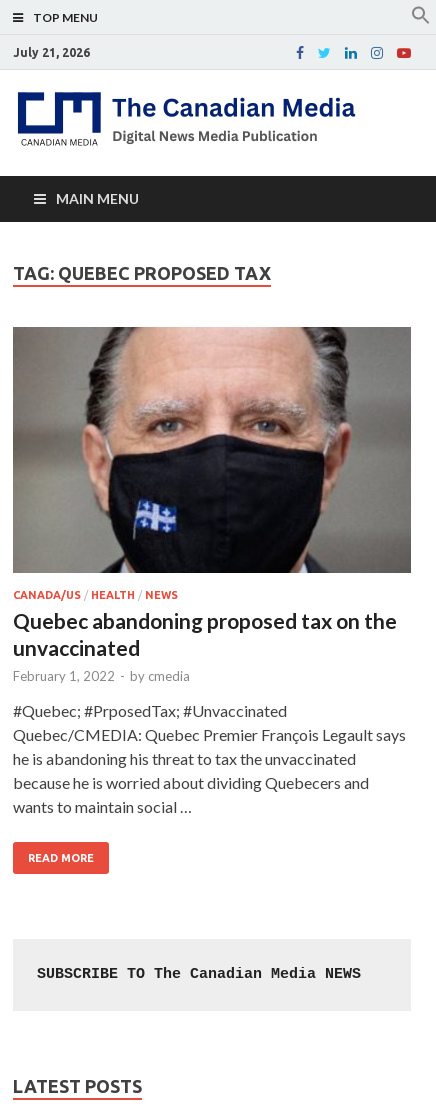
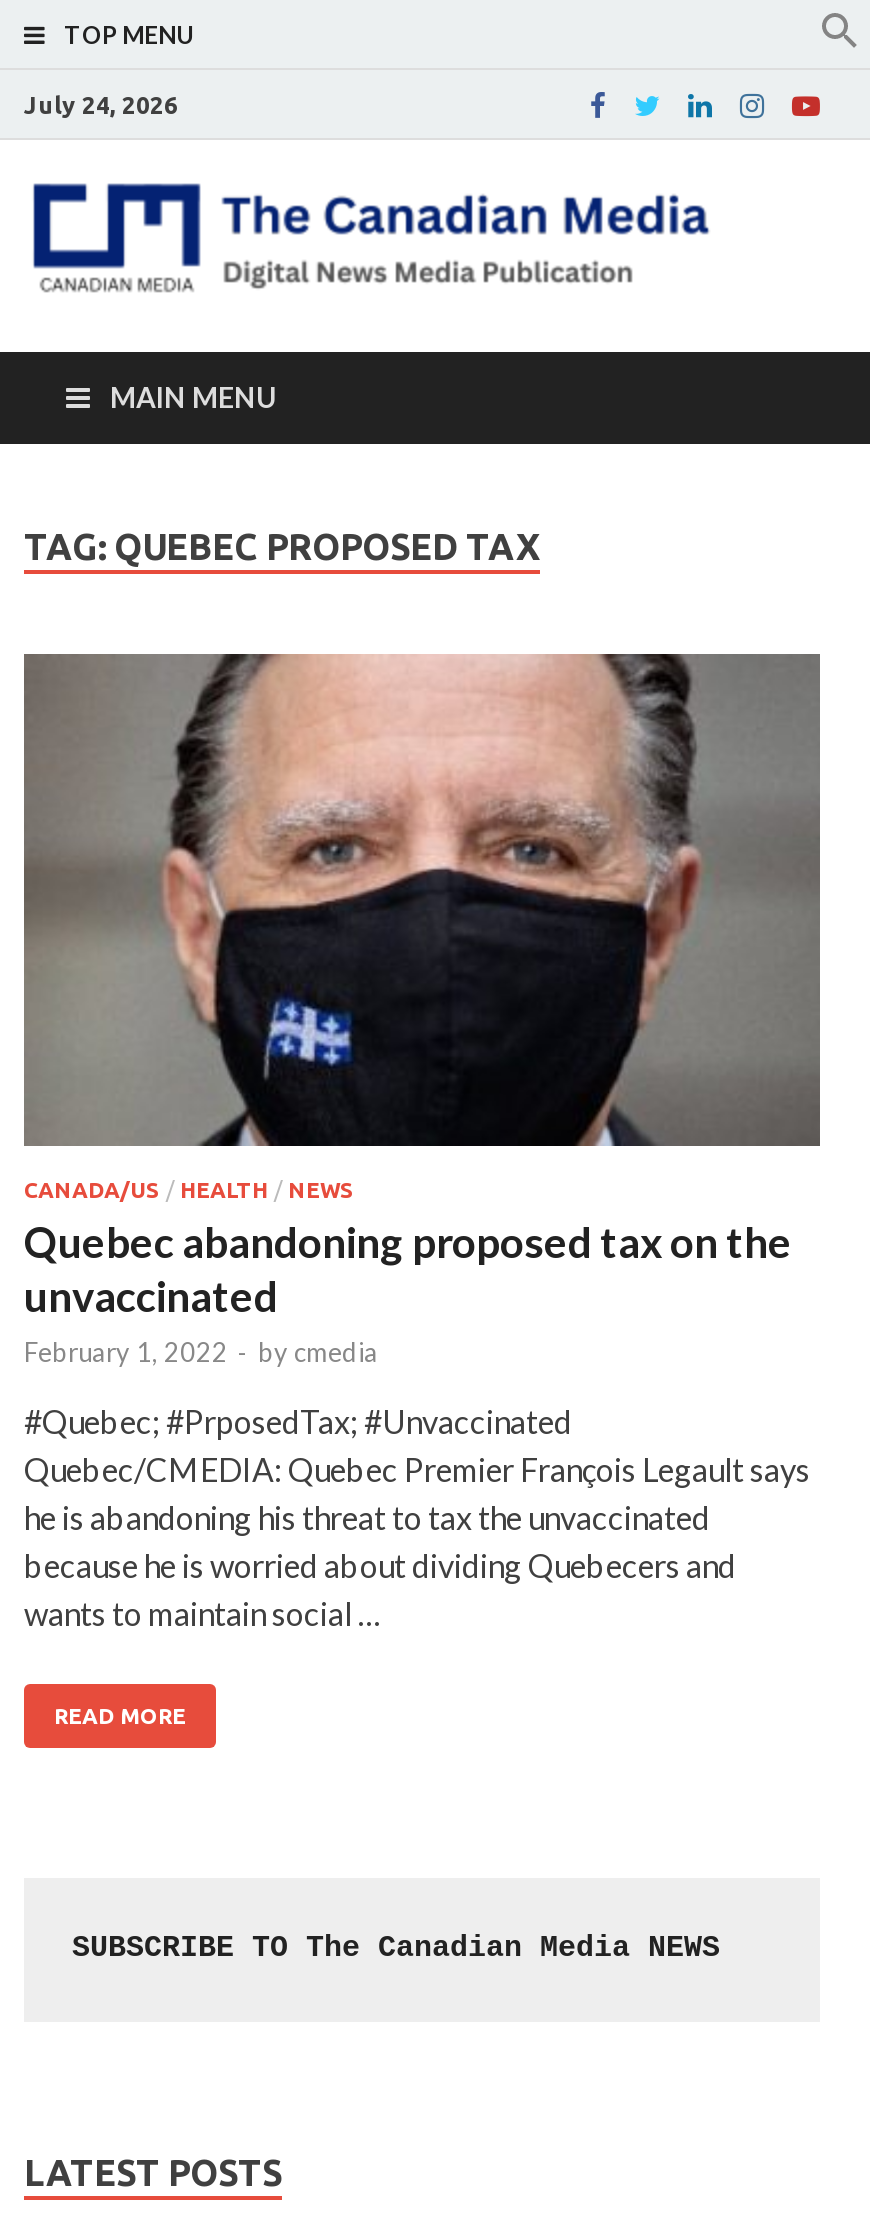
[13,45,90,58] July 21, 2026 -> [24,91,178,117] July 24, 2026

